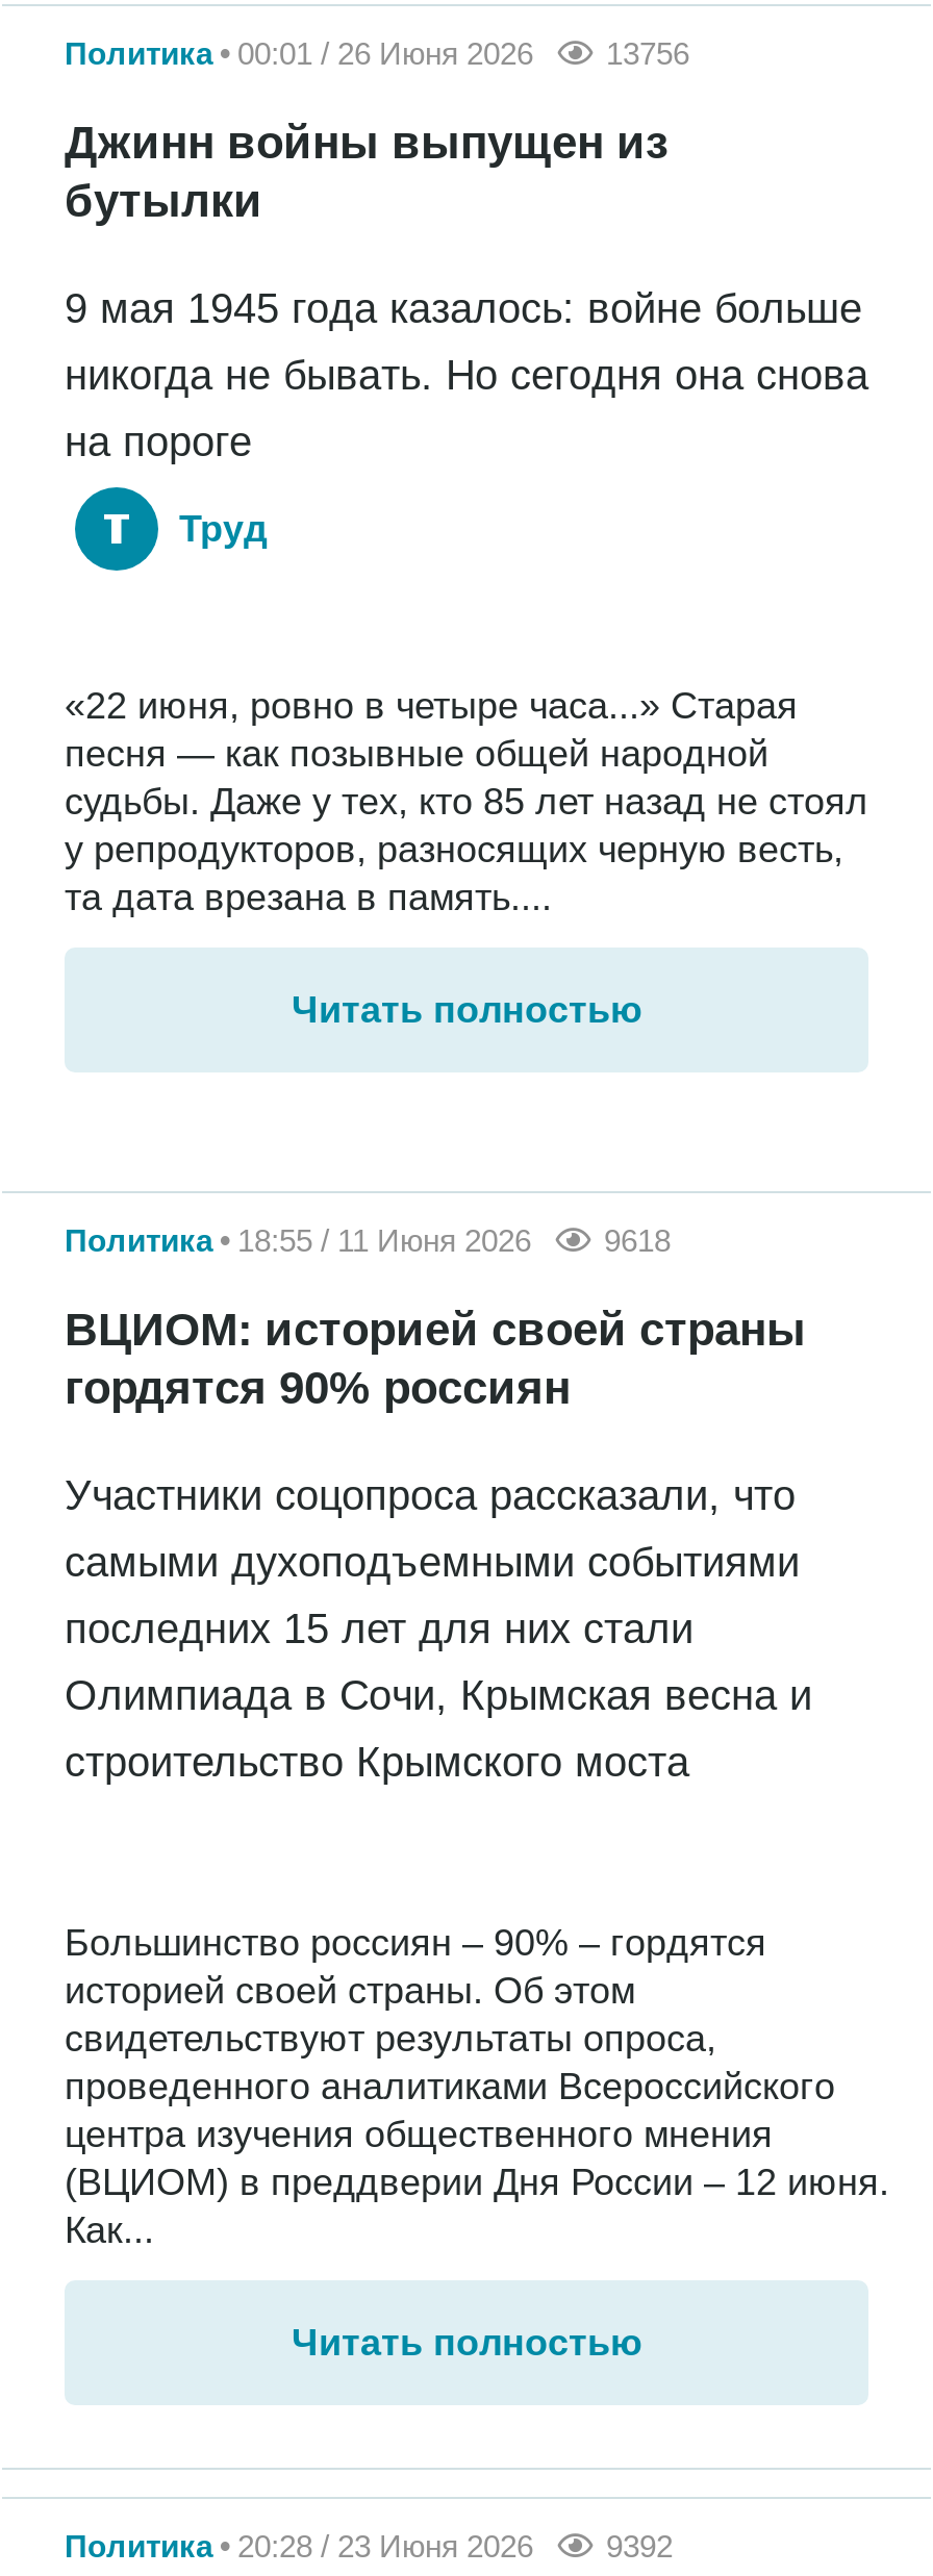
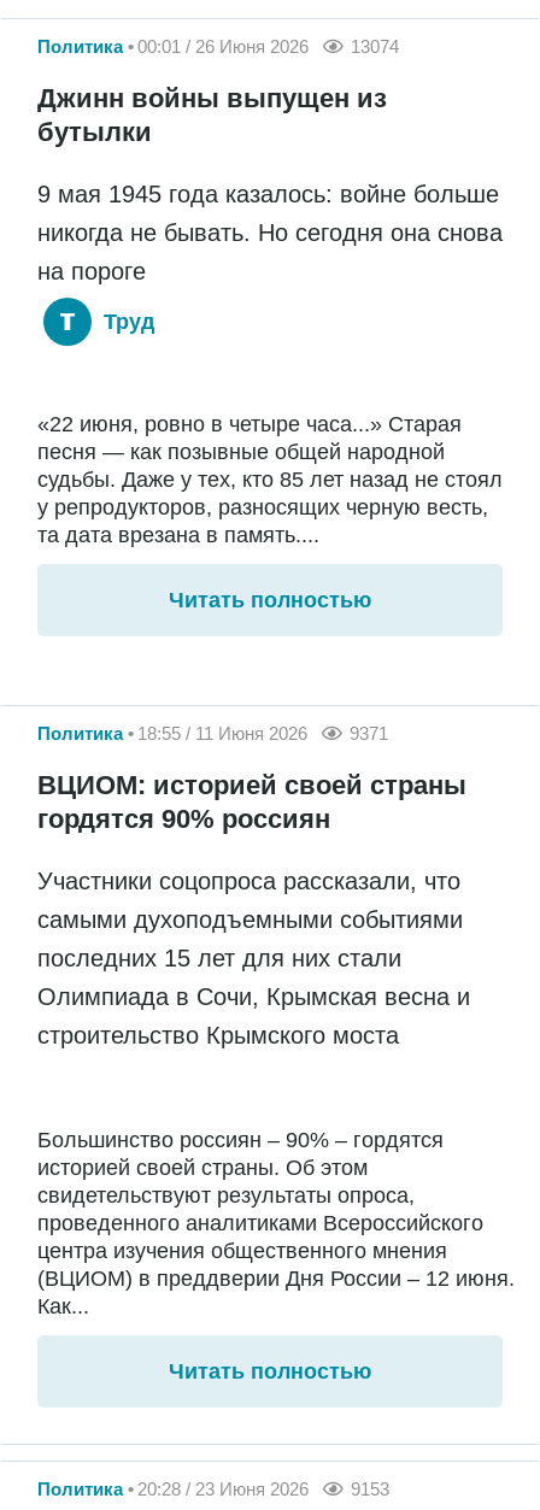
[606,36,689,71] 13756 -> [351,36,399,57] 13074
[604,1223,671,1259] 9618 -> [350,724,388,744] 9371
[606,2527,673,2563] 9392 -> [351,1478,389,1499] 9153

